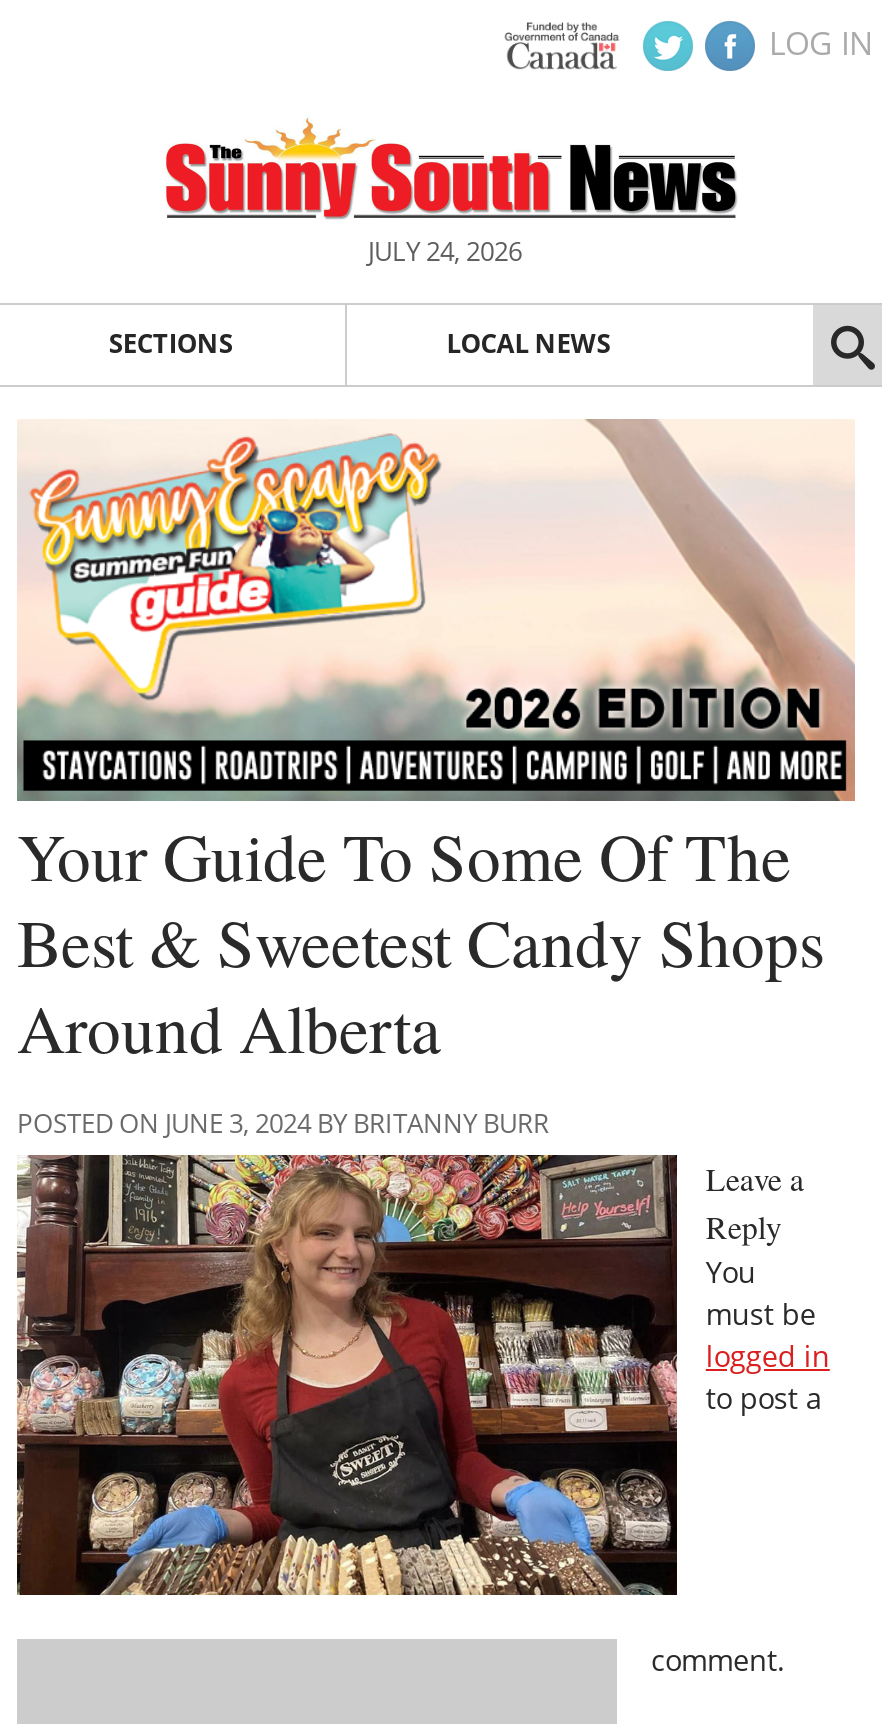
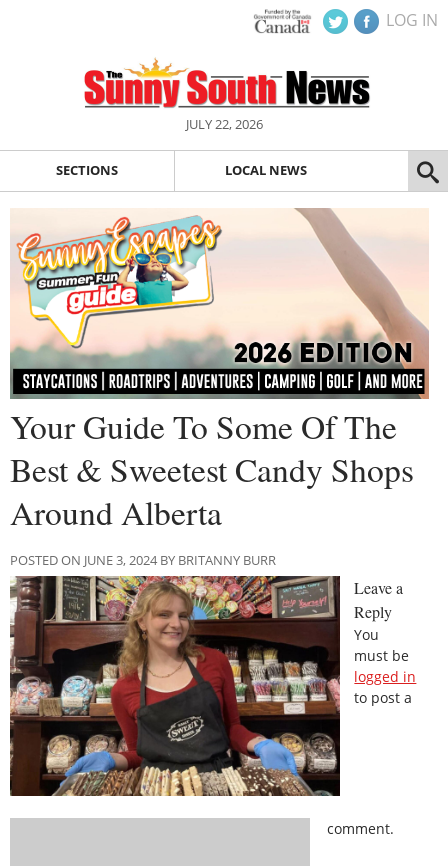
[368,233,522,269] JULY 24, 2026 -> [185,115,262,133] JULY 22, 2026

